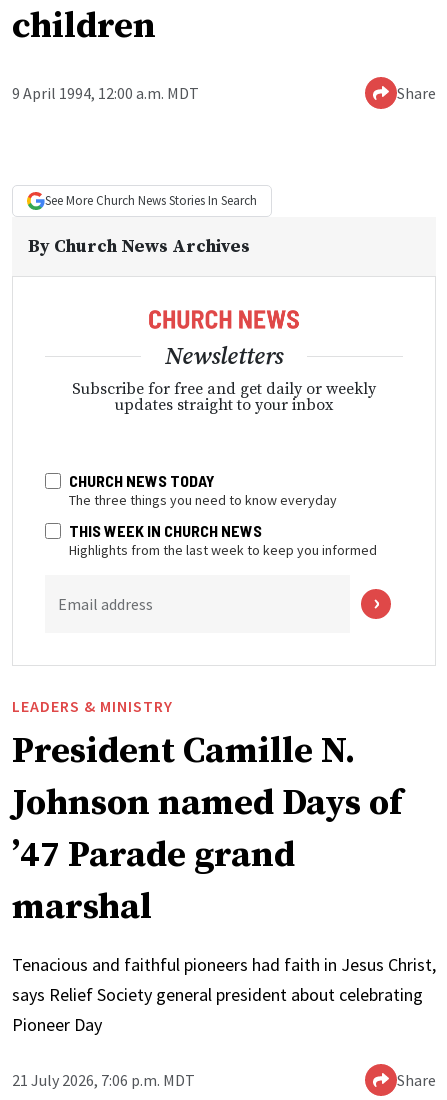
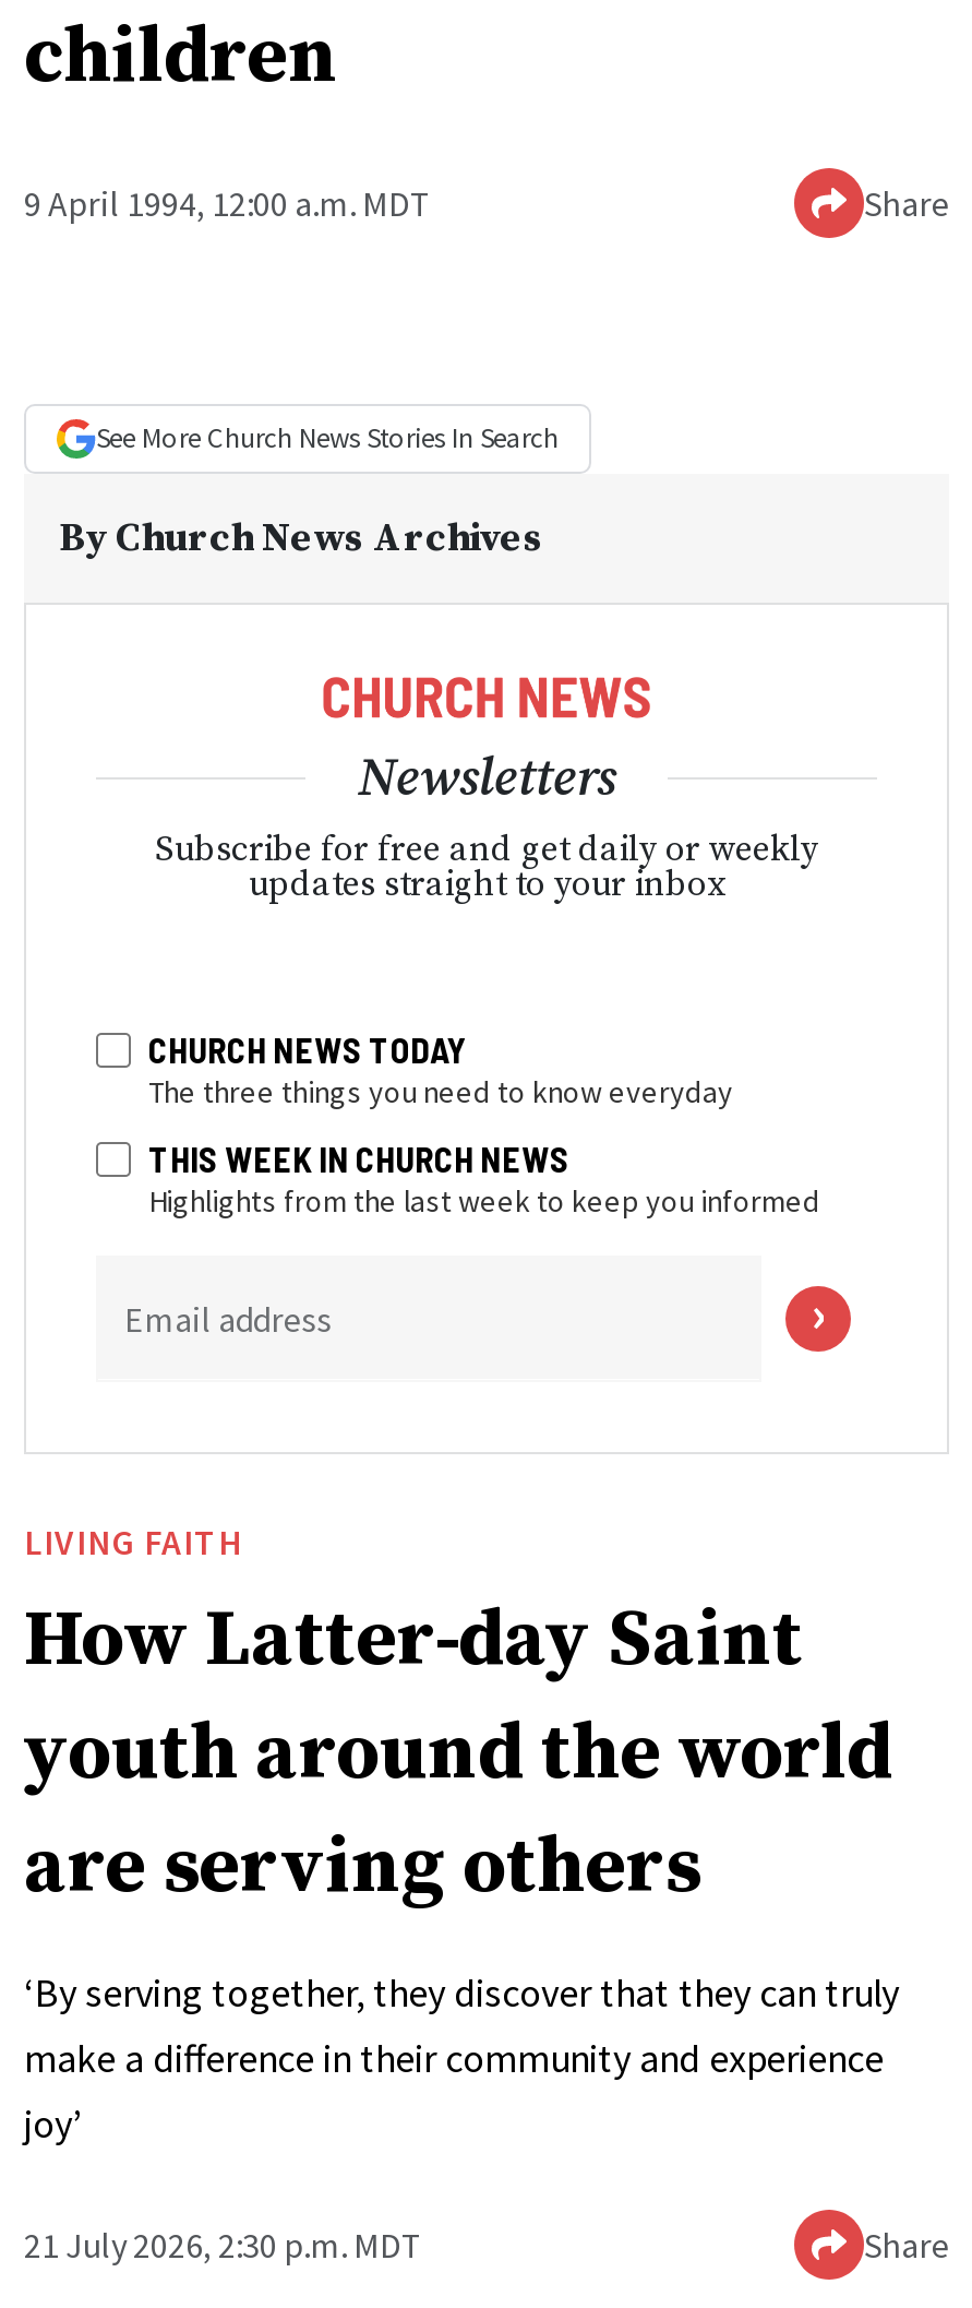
[12,696,402,930] LEADERS & MINISTRY | President Camille N. | Johnson named Days of | ’47 Parade grand | marshal -> [24,1519,892,1916] LIVING FAITH | How Latter-day Saint | youth around the world | are serving others
[12,953,436,1036] Tenacious and faithful pioneers had faith in Jesus Christ, | says Relief Society general president about celebrating | Pioneer Day -> [24,1966,899,2148] ‘By serving together, they discover that they can truly | make a difference in their community and experience | joy’
[12,1070,195,1090] 21 July 2026, 7:06 p.m. MDT -> [24,2222,423,2266] 21 July 2026, 2:30 p.m. MDT

